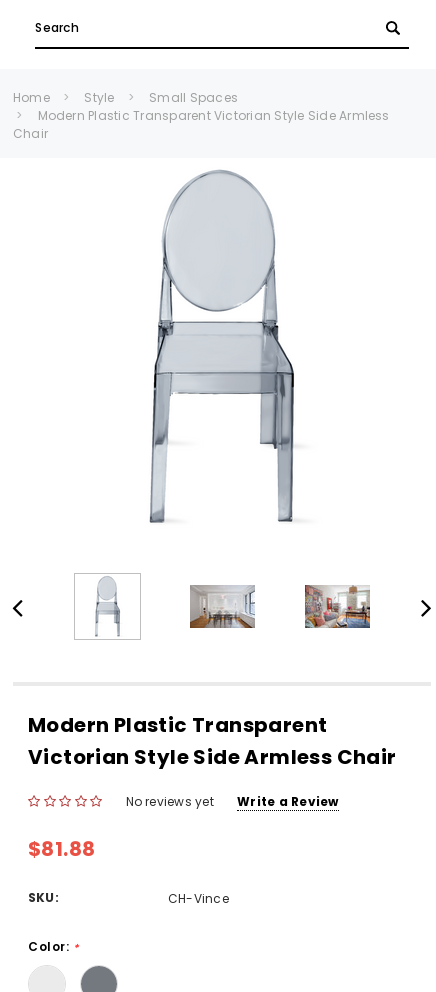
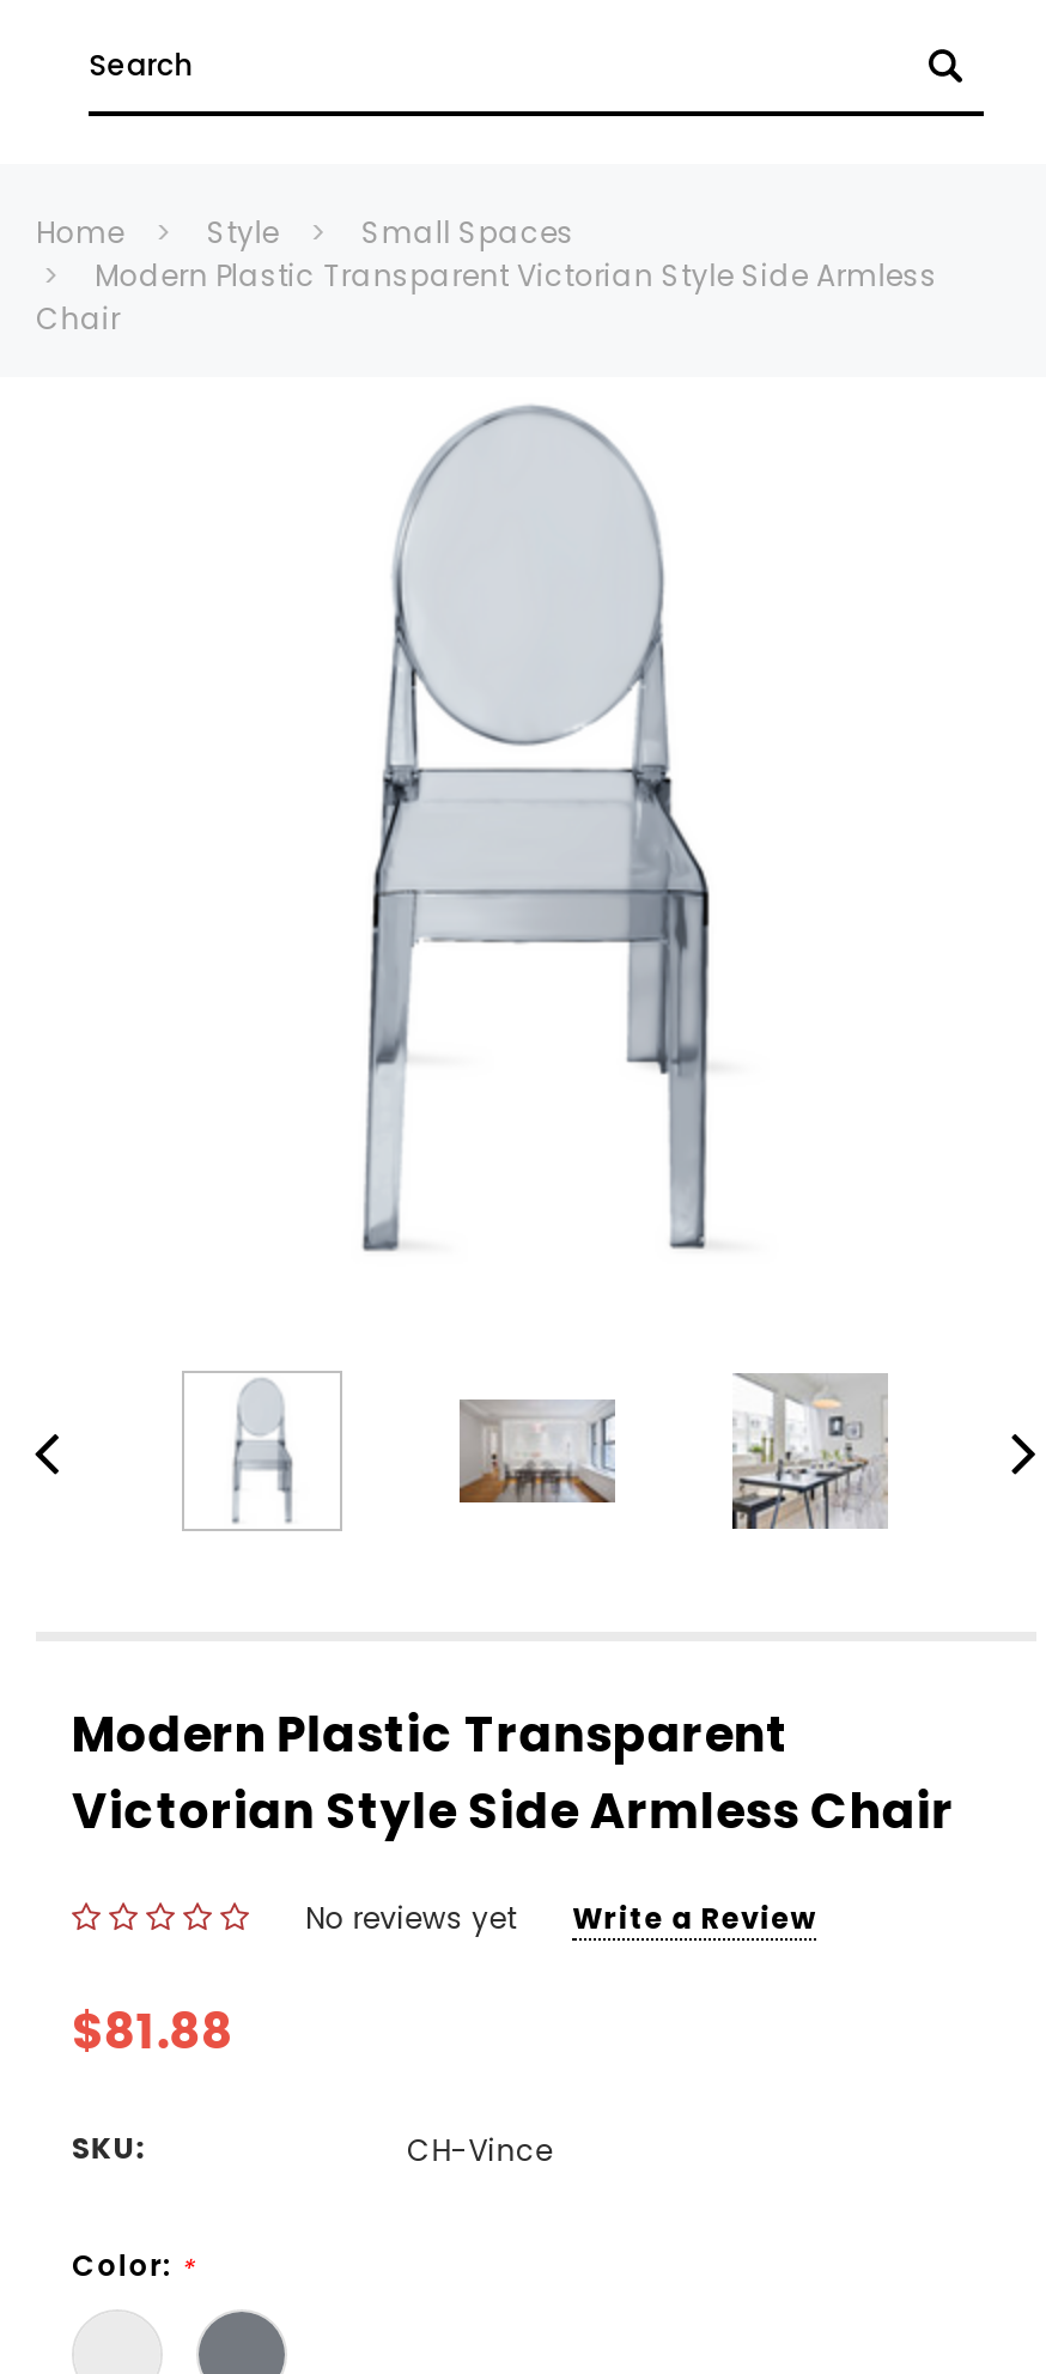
[304,574,371,639] [image] -> [730,1371,890,1531] [image]

